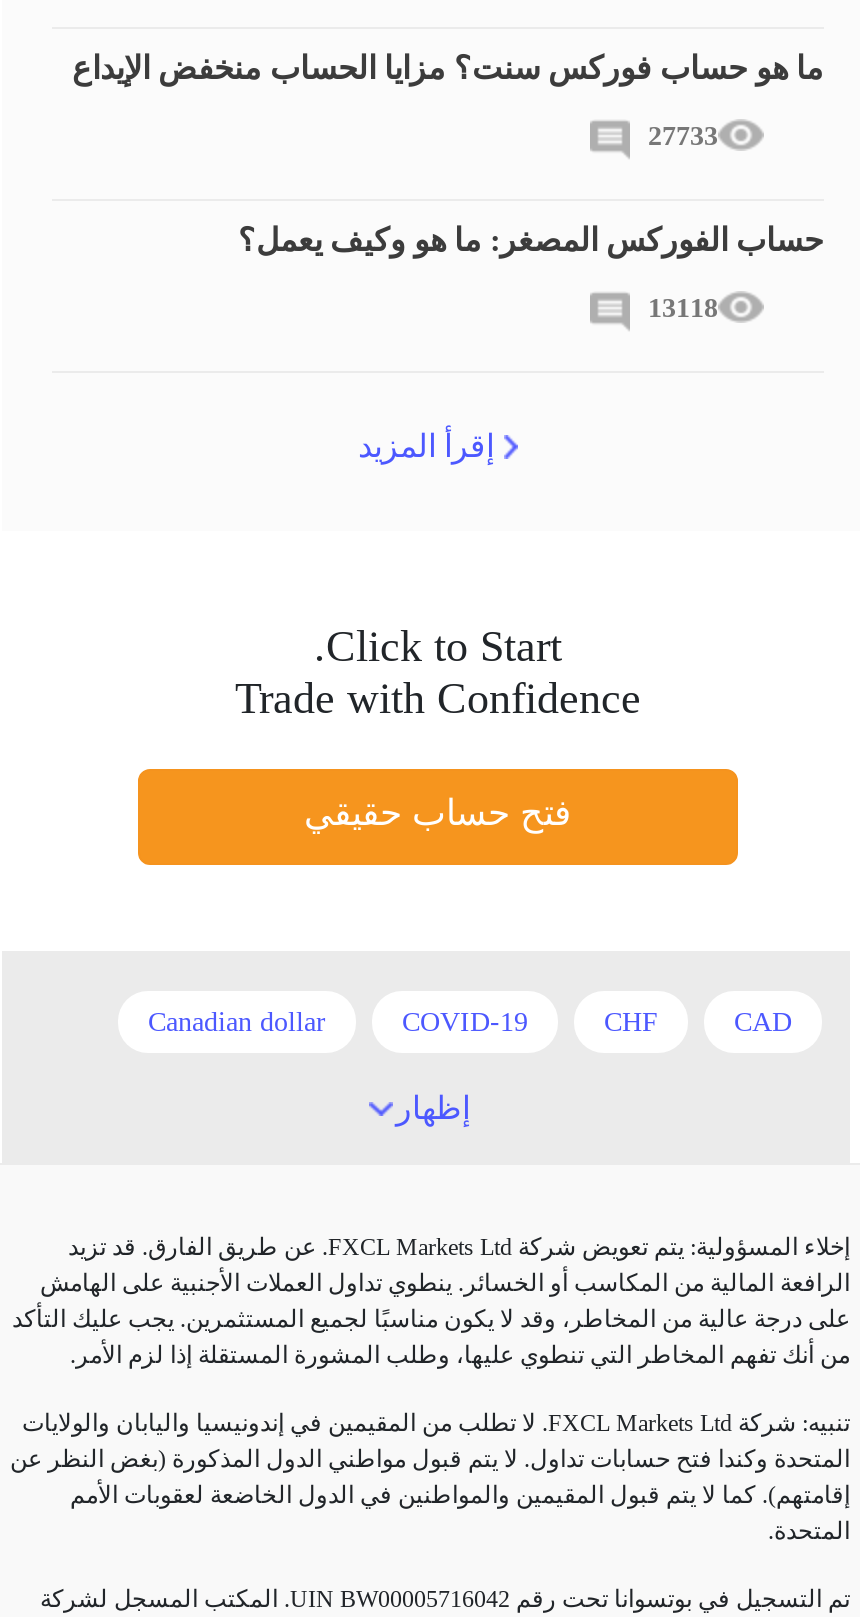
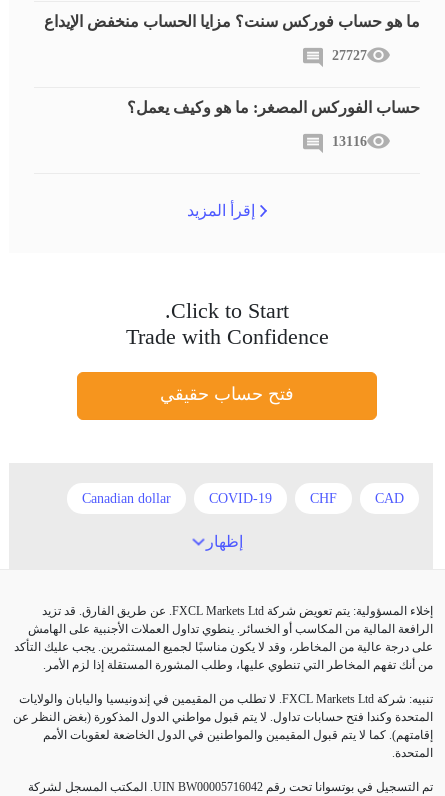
[648,120,718,150] 27733 -> [332,47,367,62] 27727
[648,292,718,322] 13118 -> [332,133,367,148] 13116

